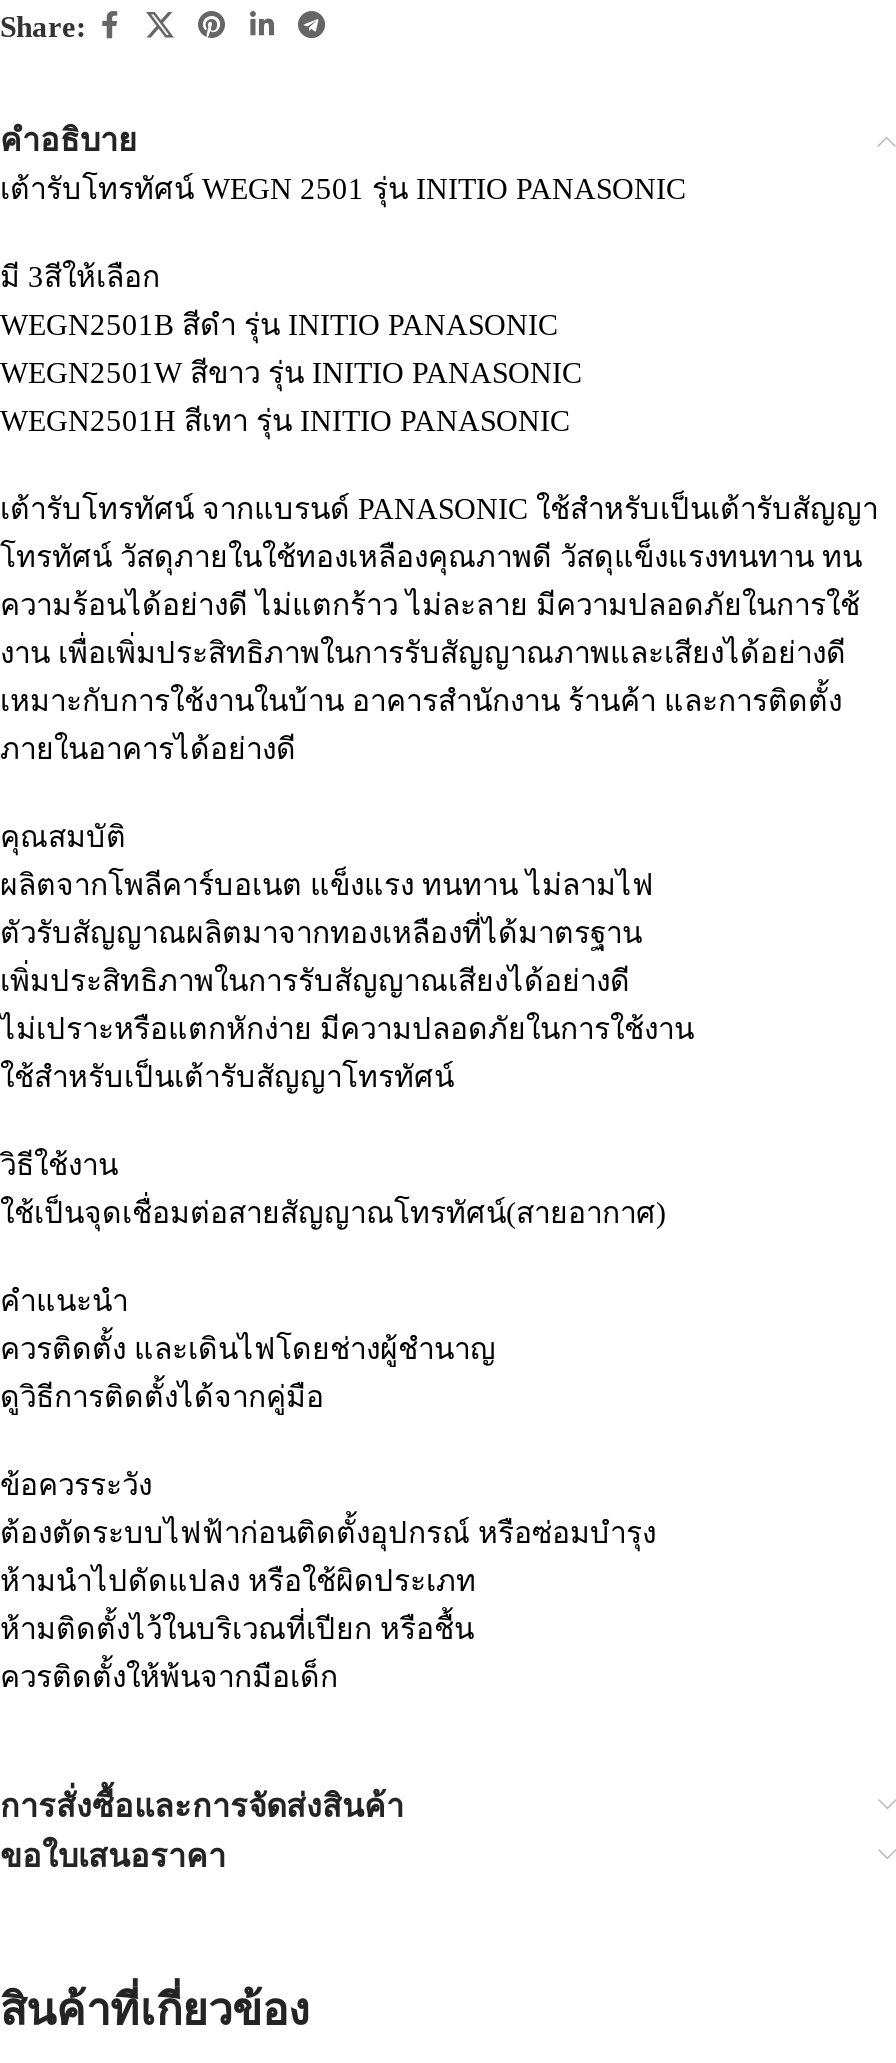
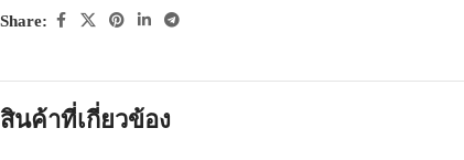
[0,123,878,1693] คำอธิบาย | เต้ารับโทรทัศน์ WEGN 2501 รุ่น INITIO PANASONIC | มี 3สีให้เลือก | WEGN2501B สีดำ รุ่น INITIO PANASONIC | WEGN2501W สีขาว รุ่น INITIO PANASONIC | WEGN2501H สีเทา รุ่น INITIO PANASONIC | เต้ารับโทรทัศน์ จากแบรนด์ PANASONIC ใช้สำหรับเป็นเต้ารับสัญญา | โทรทัศน์ วัสดุภายในใช้ทองเหลืองคุณภาพดี วัสดุแข็งแรงทนทาน ทน | ความร้อนได้อย่างดี ไม่แตกร้าว ไม่ละลาย มีความปลอดภัยในการใช้ | งาน เพื่อเพิ่มประสิทธิภาพในการรับสัญญาณภาพและเสียงได้อย่างดี | เหมาะกับการใช้งานในบ้าน อาคารสำนักงาน ร้านค้า และการติดตั้ง | ภายในอาคารได้อย่างดี | คุณสมบัติ | ผลิตจากโพลีคาร์บอเนต แข็งแรง ทนทาน ไม่ลามไฟ | ตัวรับสัญญาณผลิตมาจากทองเหลืองที่ได้มาตรฐาน | เพิ่มประสิทธิภาพในการรับสัญญาณเสียงได้อย่างดี | ไม่เปราะหรือแตกหักง่าย มีความปลอดภัยในการใช้งาน | ใช้สำหรับเป็นเต้ารับสัญญาโทรทัศน์ | วิธีใช้งาน | ใช้เป็นจุดเชื่อมต่อสายสัญญาณโทรทัศน์(สายอากาศ) | คำแนะนำ | ควรติดตั้ง และเดินไฟโดยช่างผู้ชำนาญ | ดูวิธีการติดตั้งได้จากคู่มือ | ข้อควรระวัง | ต้องตัดระบบไฟฟ้าก่อนติดตั้งอุปกรณ์ หรือซ่อมบำรุง | ห้ามนำไปดัดแปลง หรือใช้ผิดประเภท | ห้ามติดตั้งไว้ในบริเวณที่เปียก หรือชื้น | ควรติดตั้งให้พ้นจากมือเด็ก -> none
[0,1789,404,1873] การสั่งซื้อและการจัดส่งสินค้า | ขอใบเสนอราคา -> none

